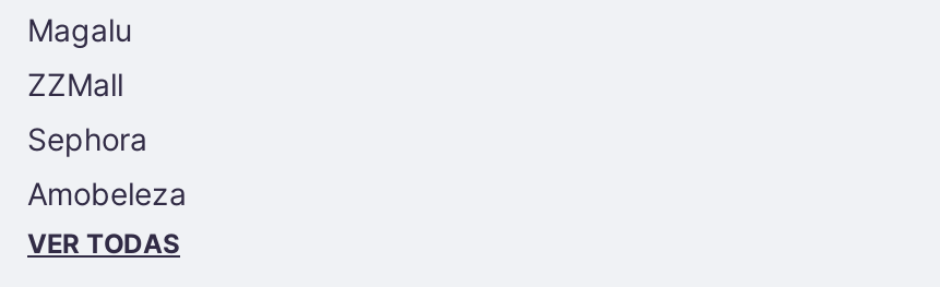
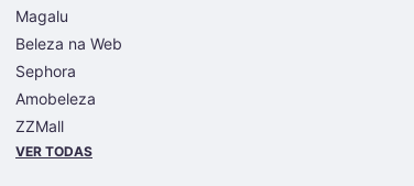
none -> [15,34,122,52] Beleza na Web
moved [27,64,123,101] -> [15,116,64,135]: ZZMall

